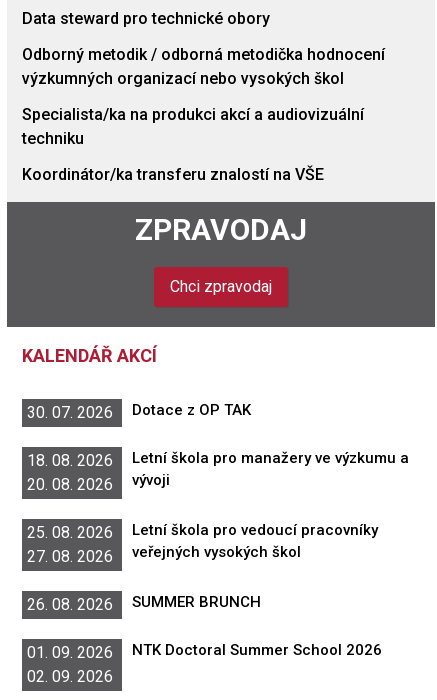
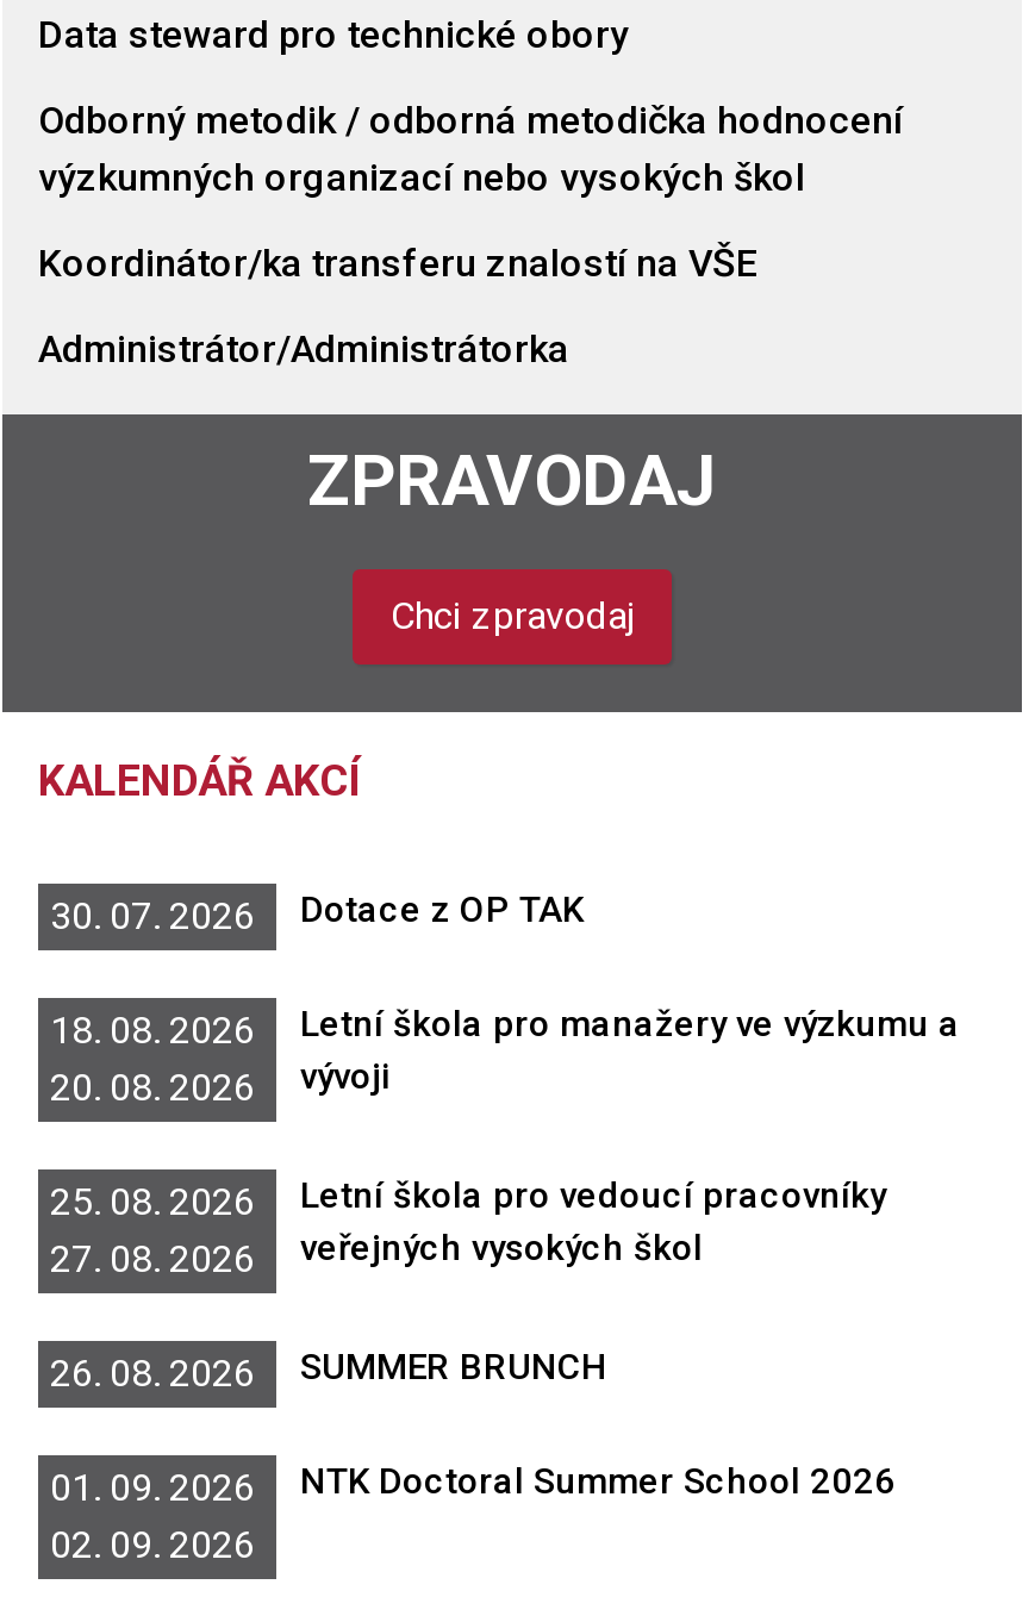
[22,105,364,148] Specialista/ka na produkci akcí a audiovizuální | techniku -> none
moved [22,165,324,184] -> [38,241,757,286]: Koordinátor/ka transferu znalostí na VŠE
none -> [38,327,569,372] Administrátor/Administrátorka

